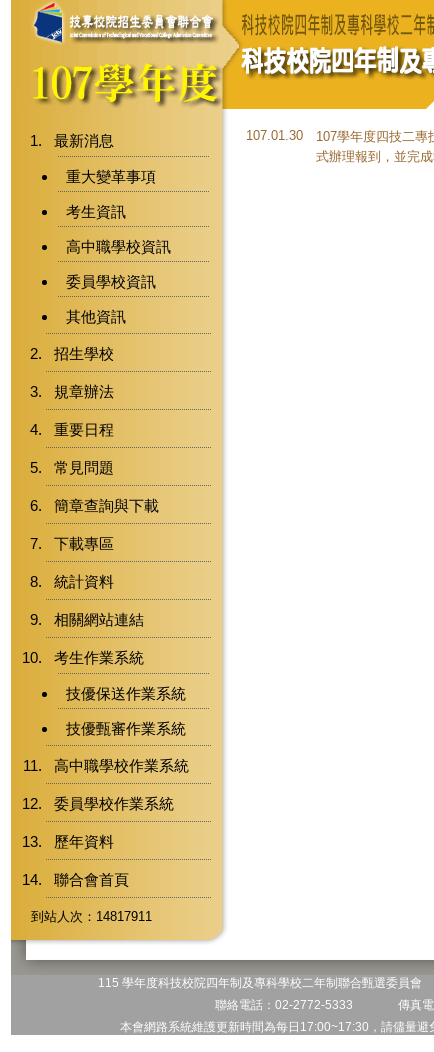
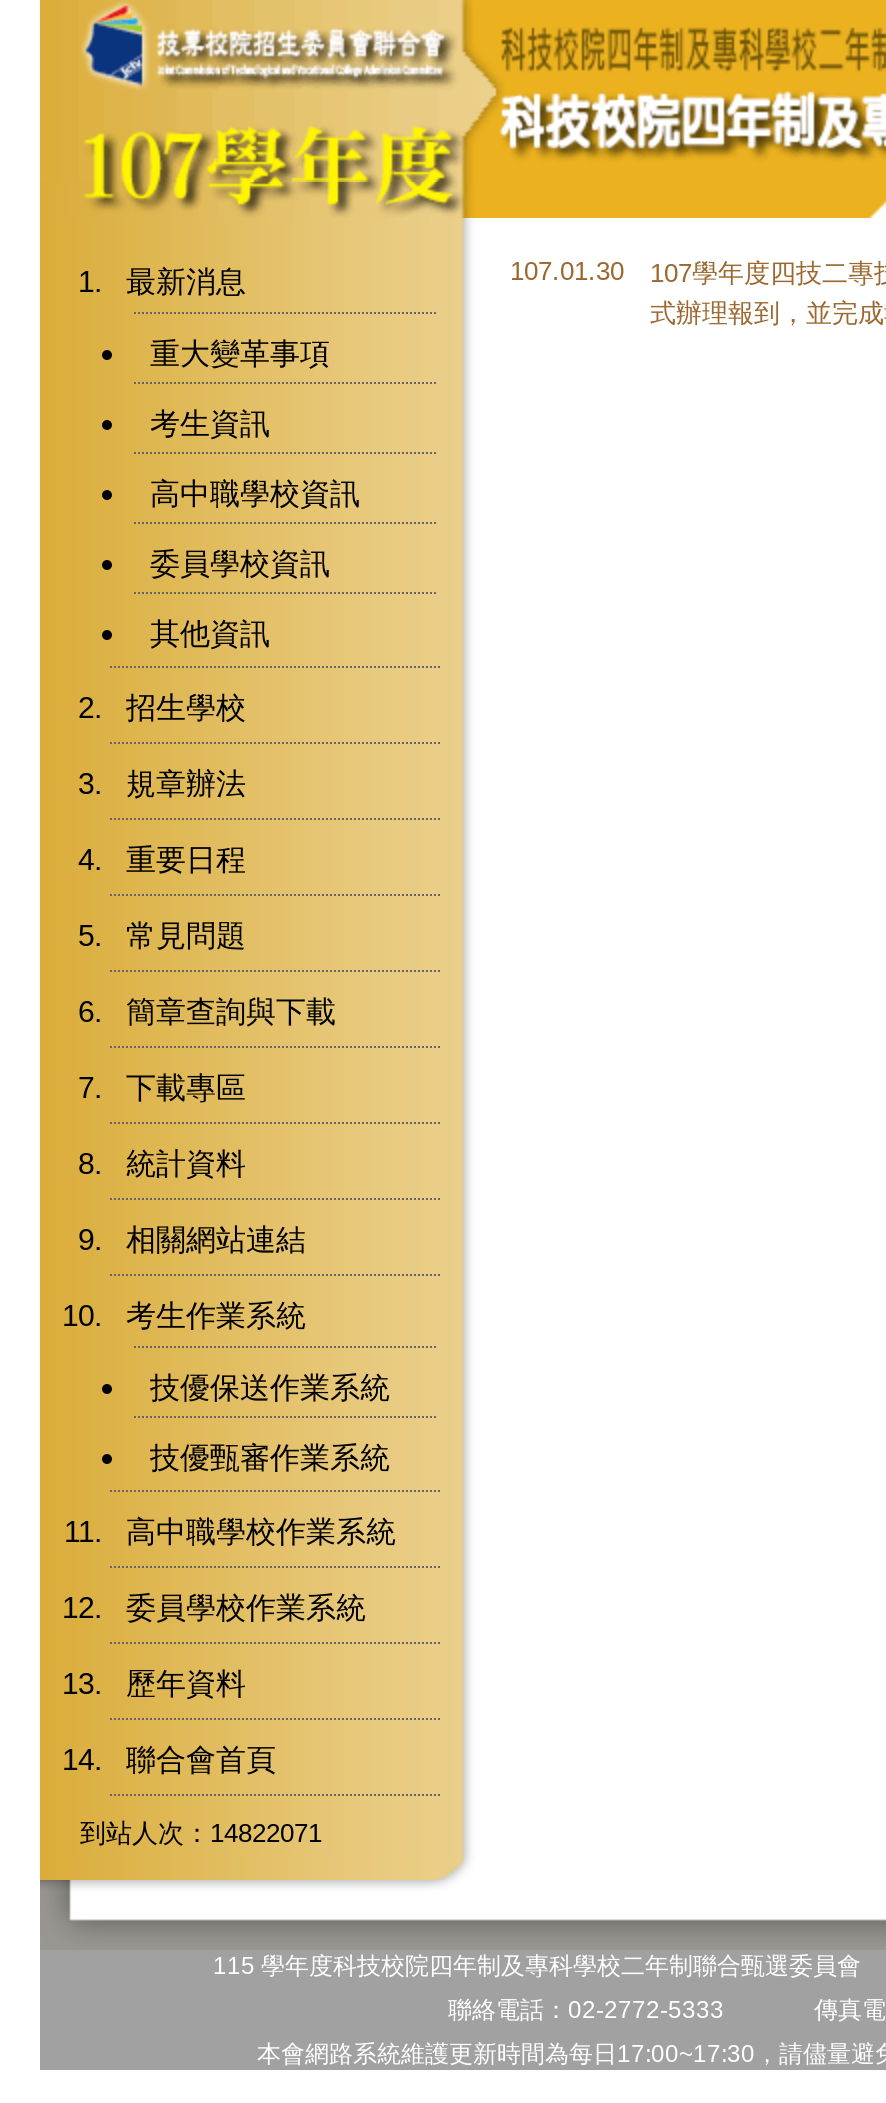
[31,909,152,924] 到站人次：14817911 -> [80,1818,322,1848] 到站人次：14822071

